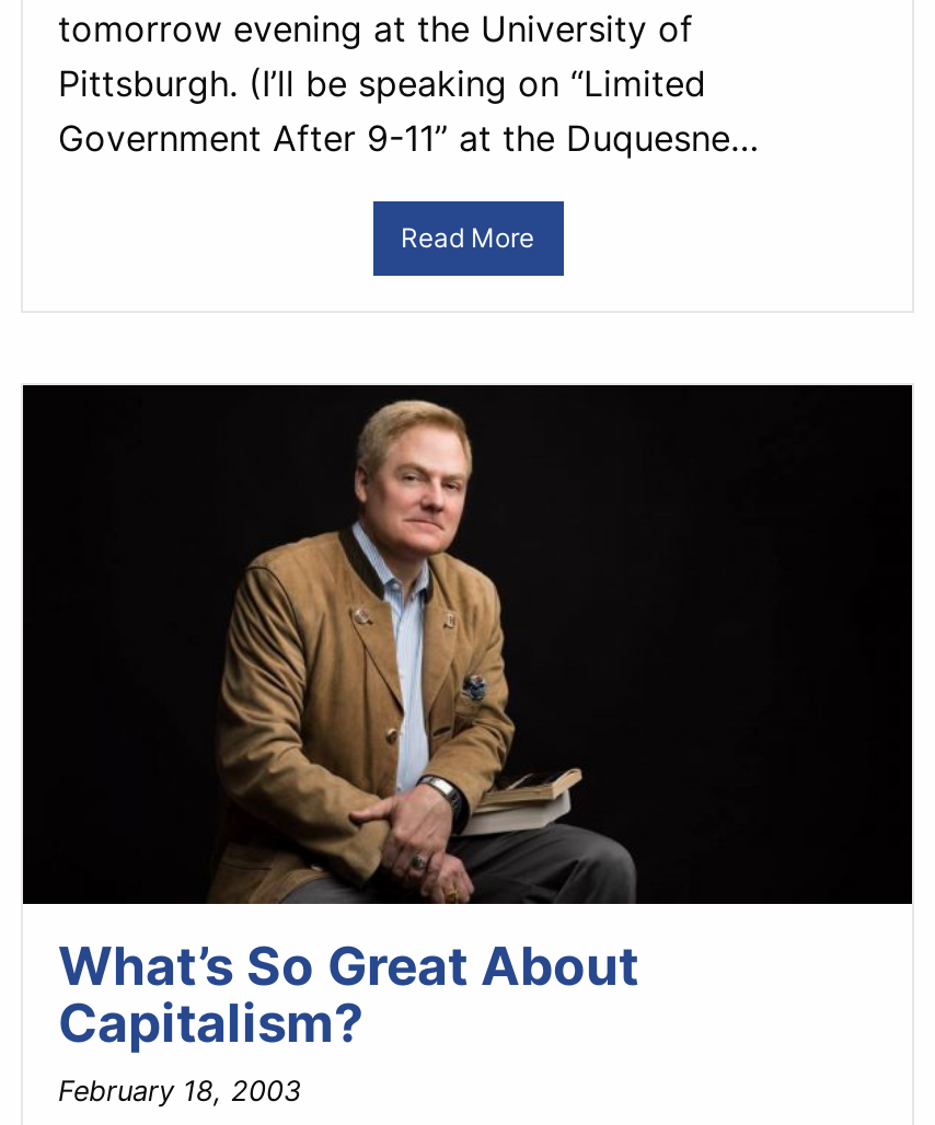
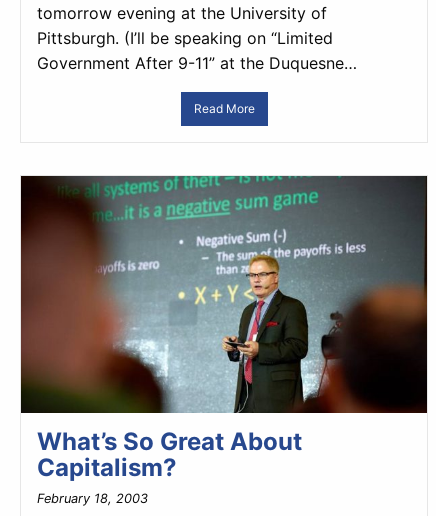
[23,383,912,906] [image] -> [21,175,427,413] [image]

